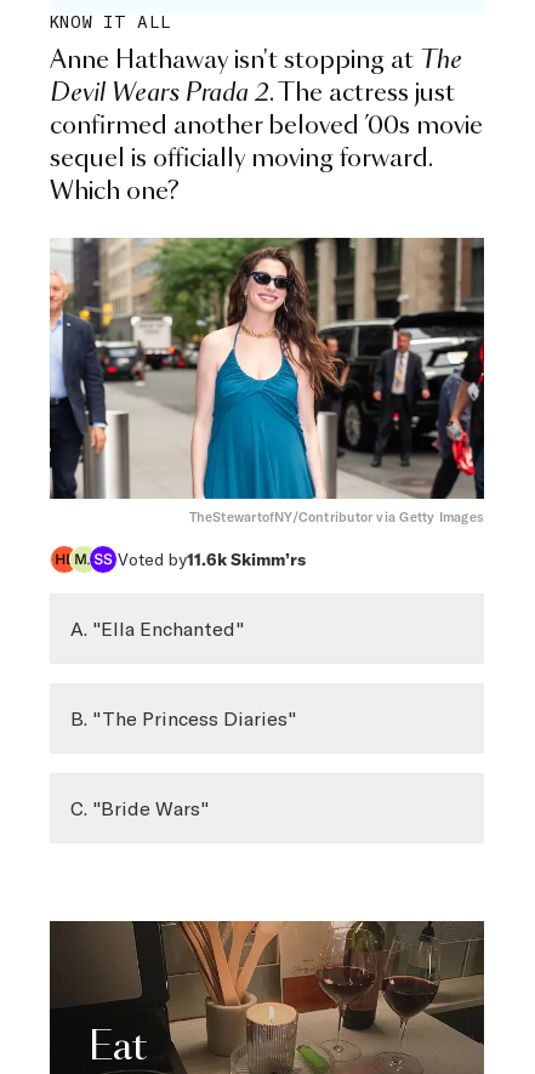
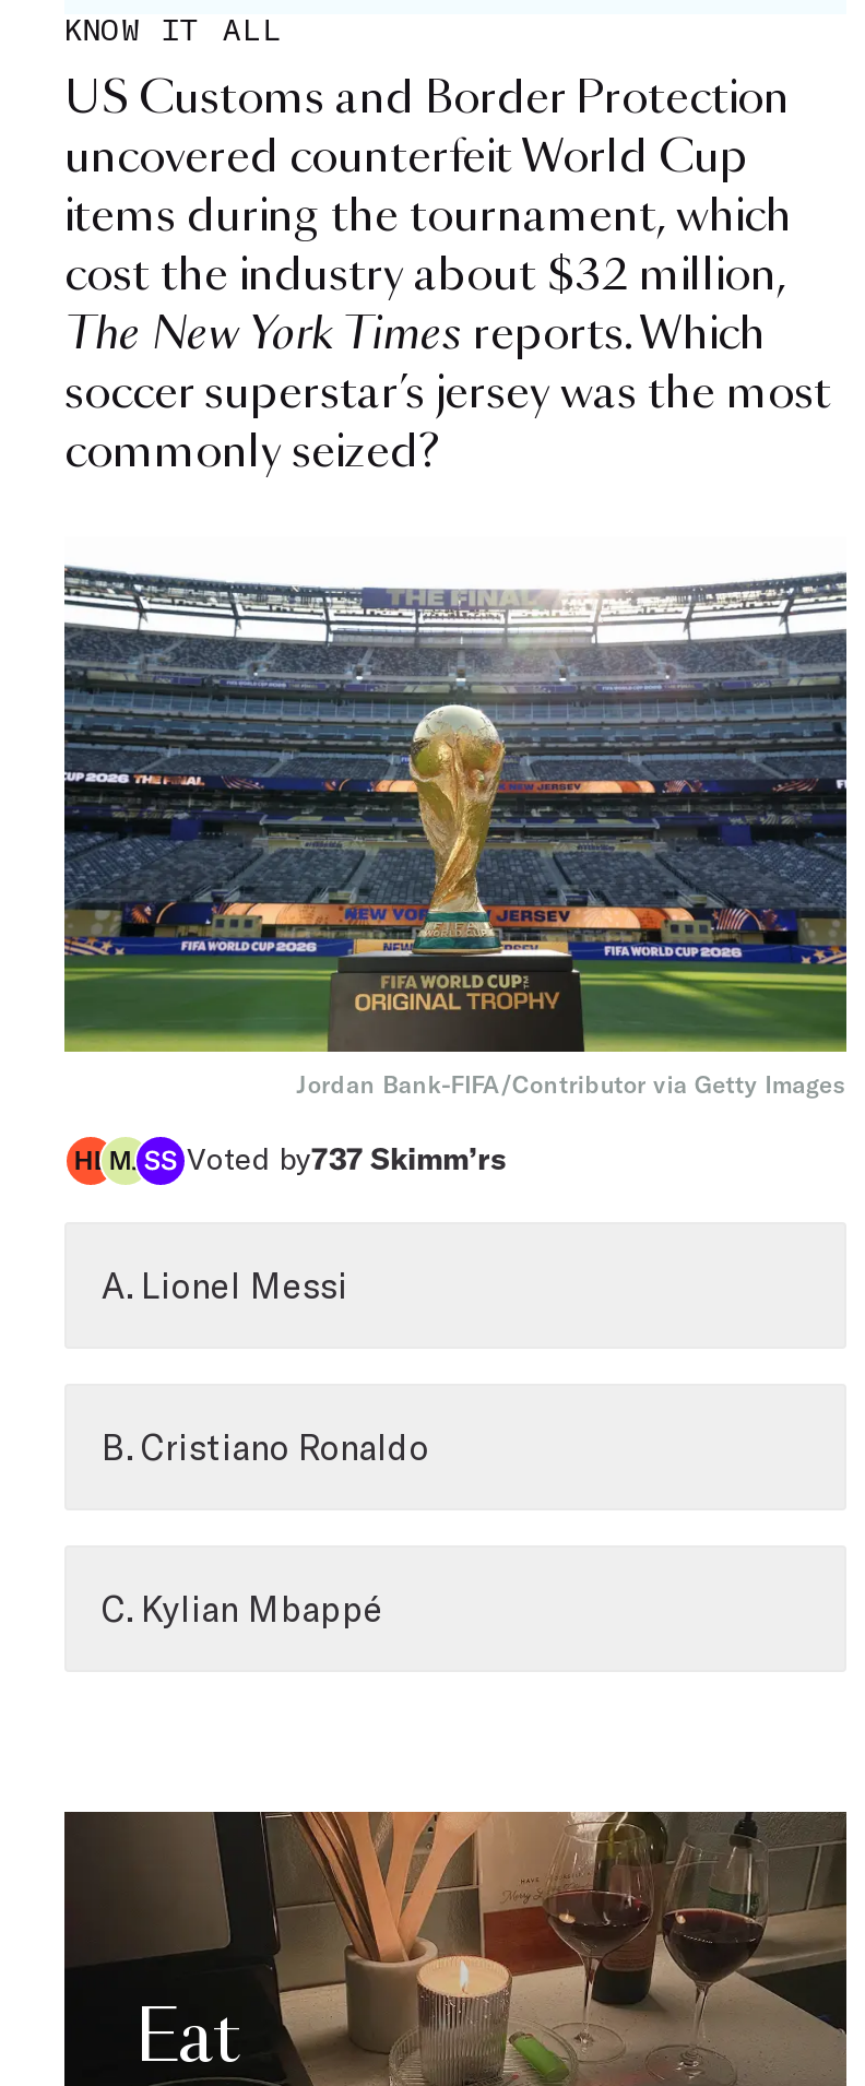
[50,49,483,204] Anne Hathaway isn't stopping at The | Devil Wears Prada 2. The actress just | confirmed another beloved ’00s movie | sequel is officially moving forward. | Which one? -> [64,78,831,475] US Customs and Border Protection | uncovered counterfeit World Cup | items during the tournament, which | cost the industry about $32 million, | The New York Times reports. Which | soccer superstar’s jersey was the most | commonly seized?
[49,246,485,526] [image] | TheStewartofNY/Contributor via Getty Images -> [62,562,849,1099] [image] | Jordan Bank-FIFA/Contributor via Getty Images
[118,548,306,570] Voted by11.6k Skimm’rs -> [187,1139,506,1179] Voted by737 Skimm’rs
[70,617,244,641] A. "Ella Enchanted" -> [102,1263,348,1306] A. Lionel Messi
[70,707,296,731] B. "The Princess Diaries" -> [102,1424,429,1468] B. Cristiano Ronaldo
[70,797,209,821] C. "Bride Wars" -> [102,1586,383,1630] C. Kylian Mbappé

